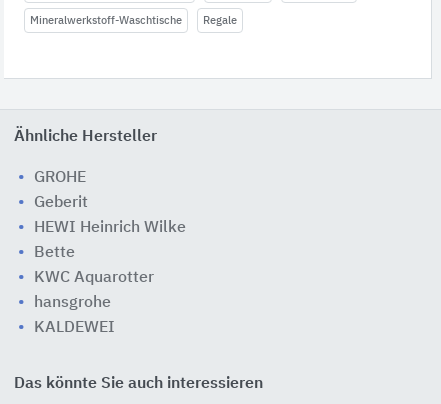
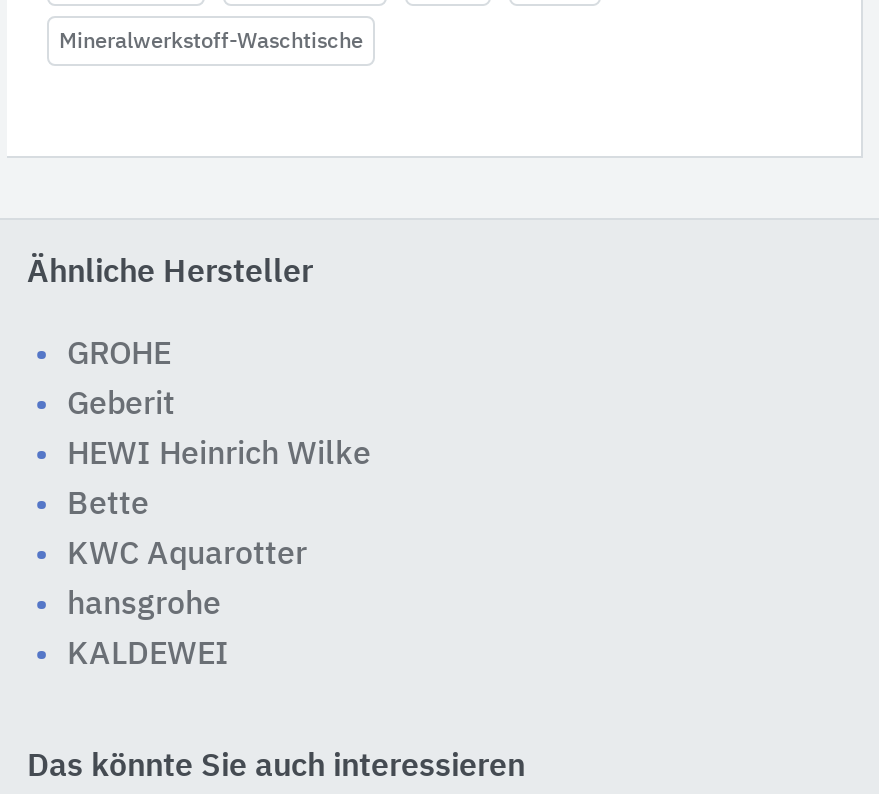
[203,15,237,26] Regale -> none

